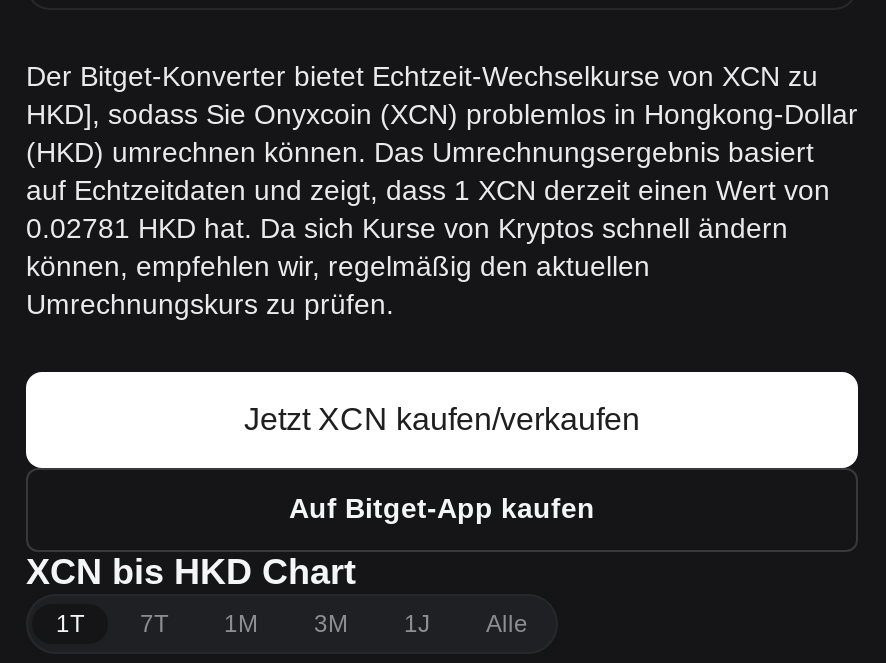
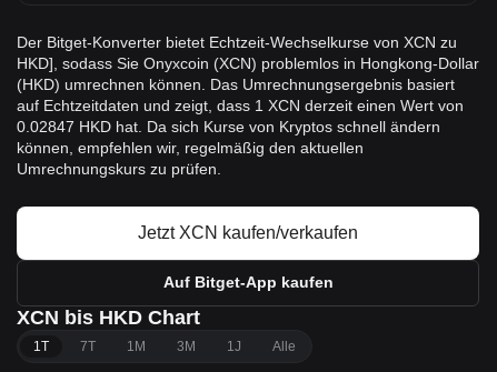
[26,212,788,244] 0.02781 HKD hat. Da sich Kurse von Kryptos schnell ändern -> [17,118,440,135] 0.02847 HKD hat. Da sich Kurse von Kryptos schnell ändern

